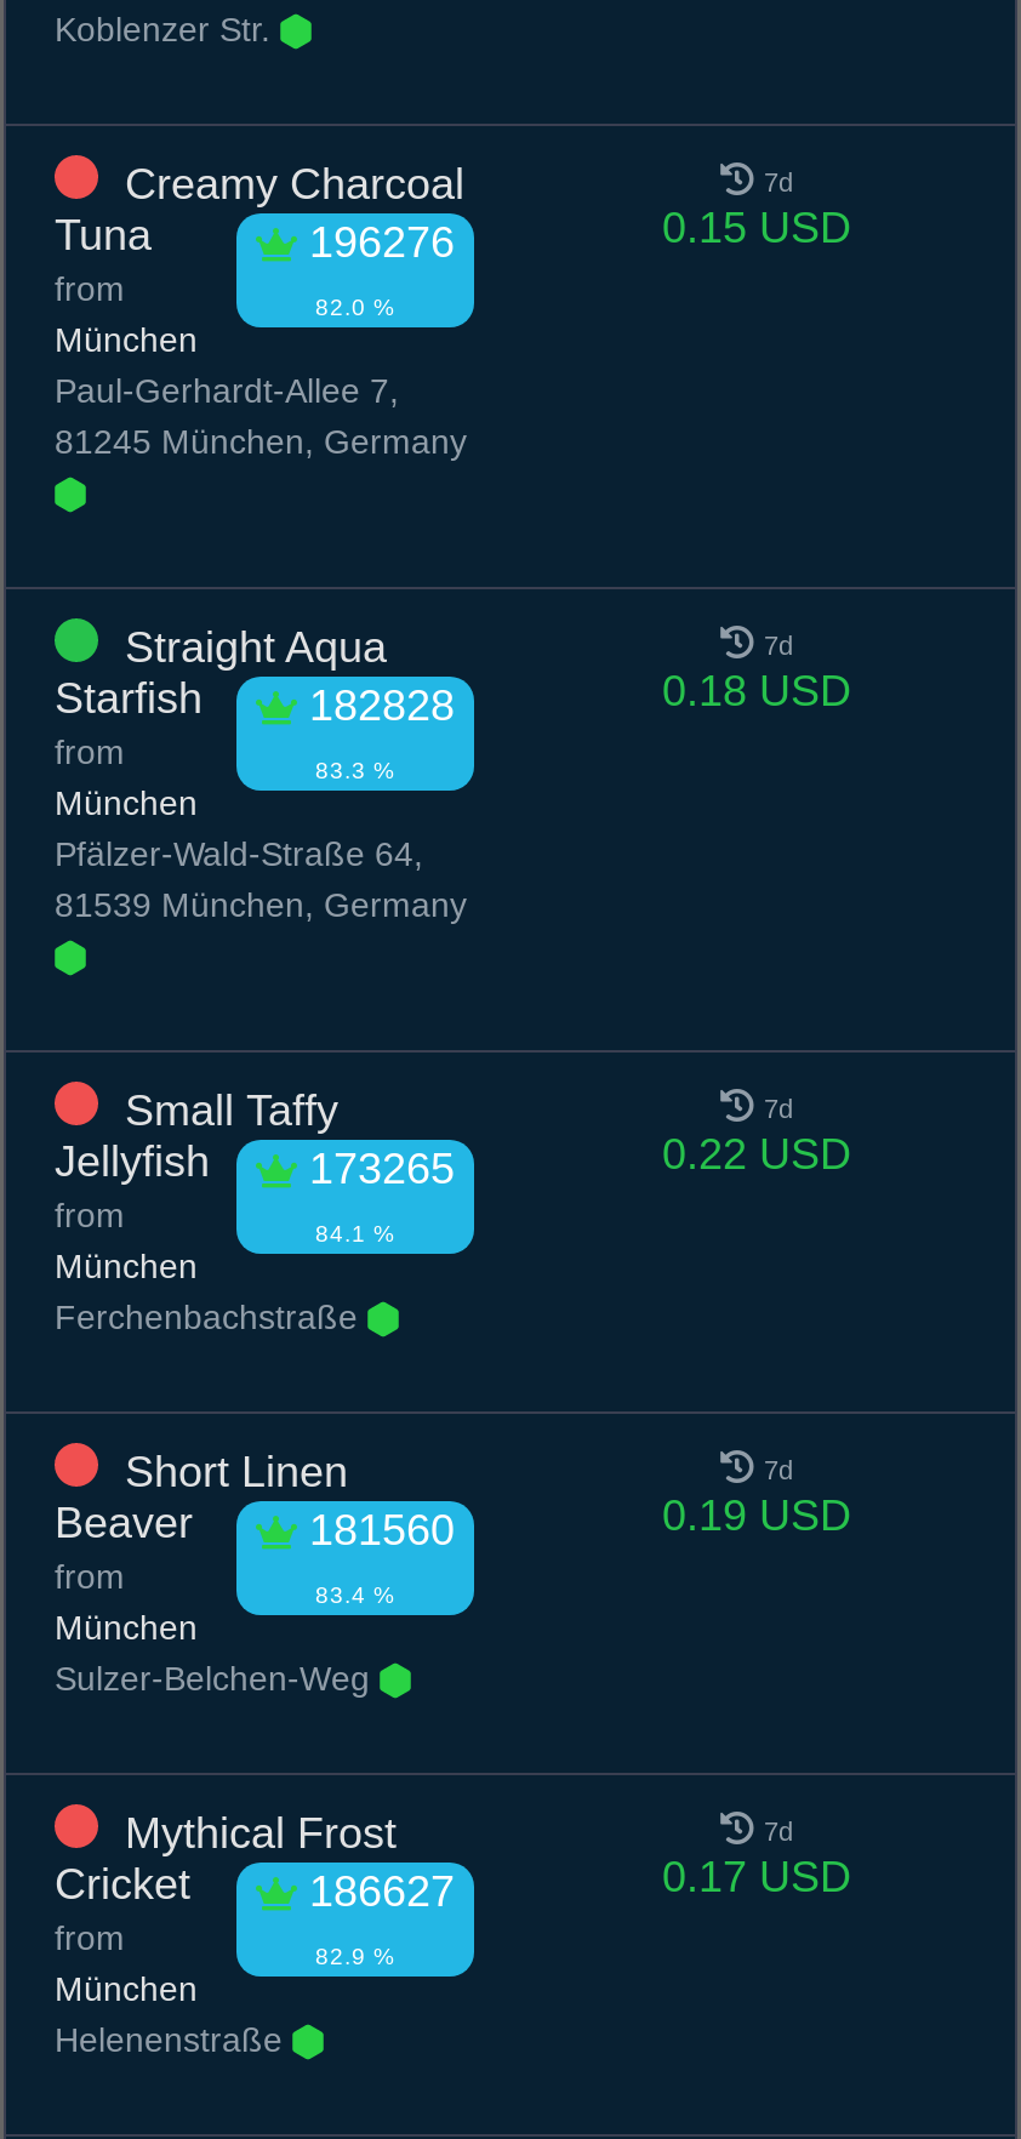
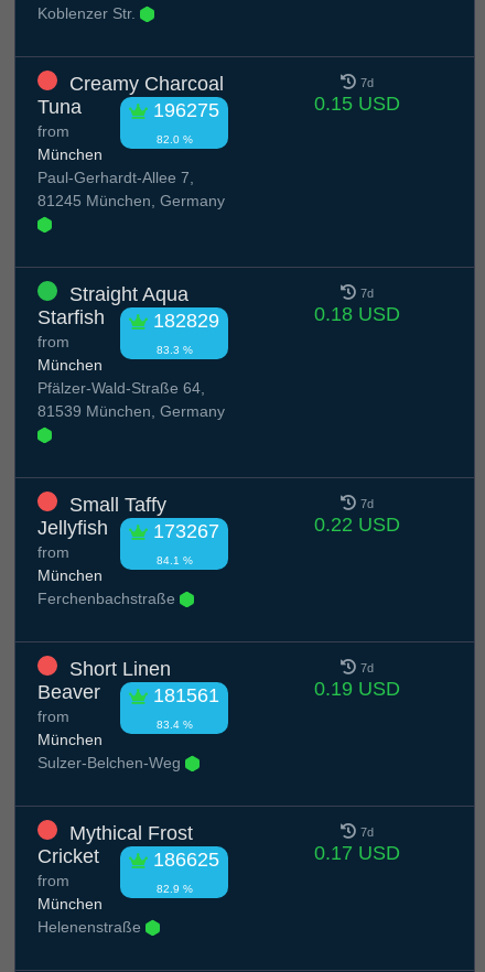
[297,218,455,267] 196276 -> [148,99,219,121] 196275
[55,674,455,730] Starfish 182828 -> [37,306,219,332] Starfish 182829
[55,1137,455,1193] Jellyfish 173265 -> [37,517,219,542] Jellyfish 173267
[297,1506,455,1554] 181560 -> [148,684,219,706] 181561
[297,1867,455,1916] 186627 -> [148,848,219,871] 186625

